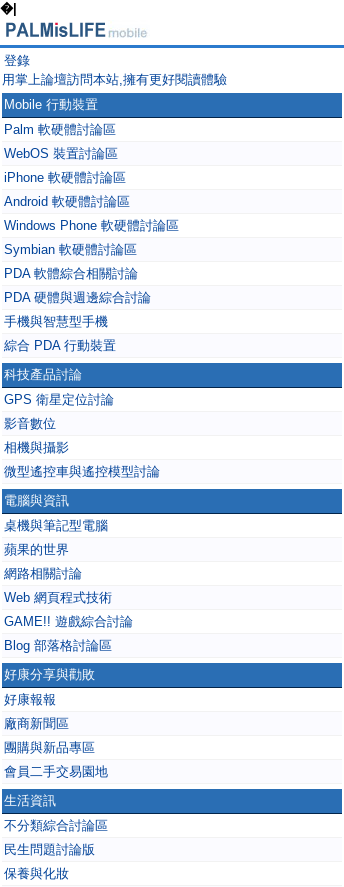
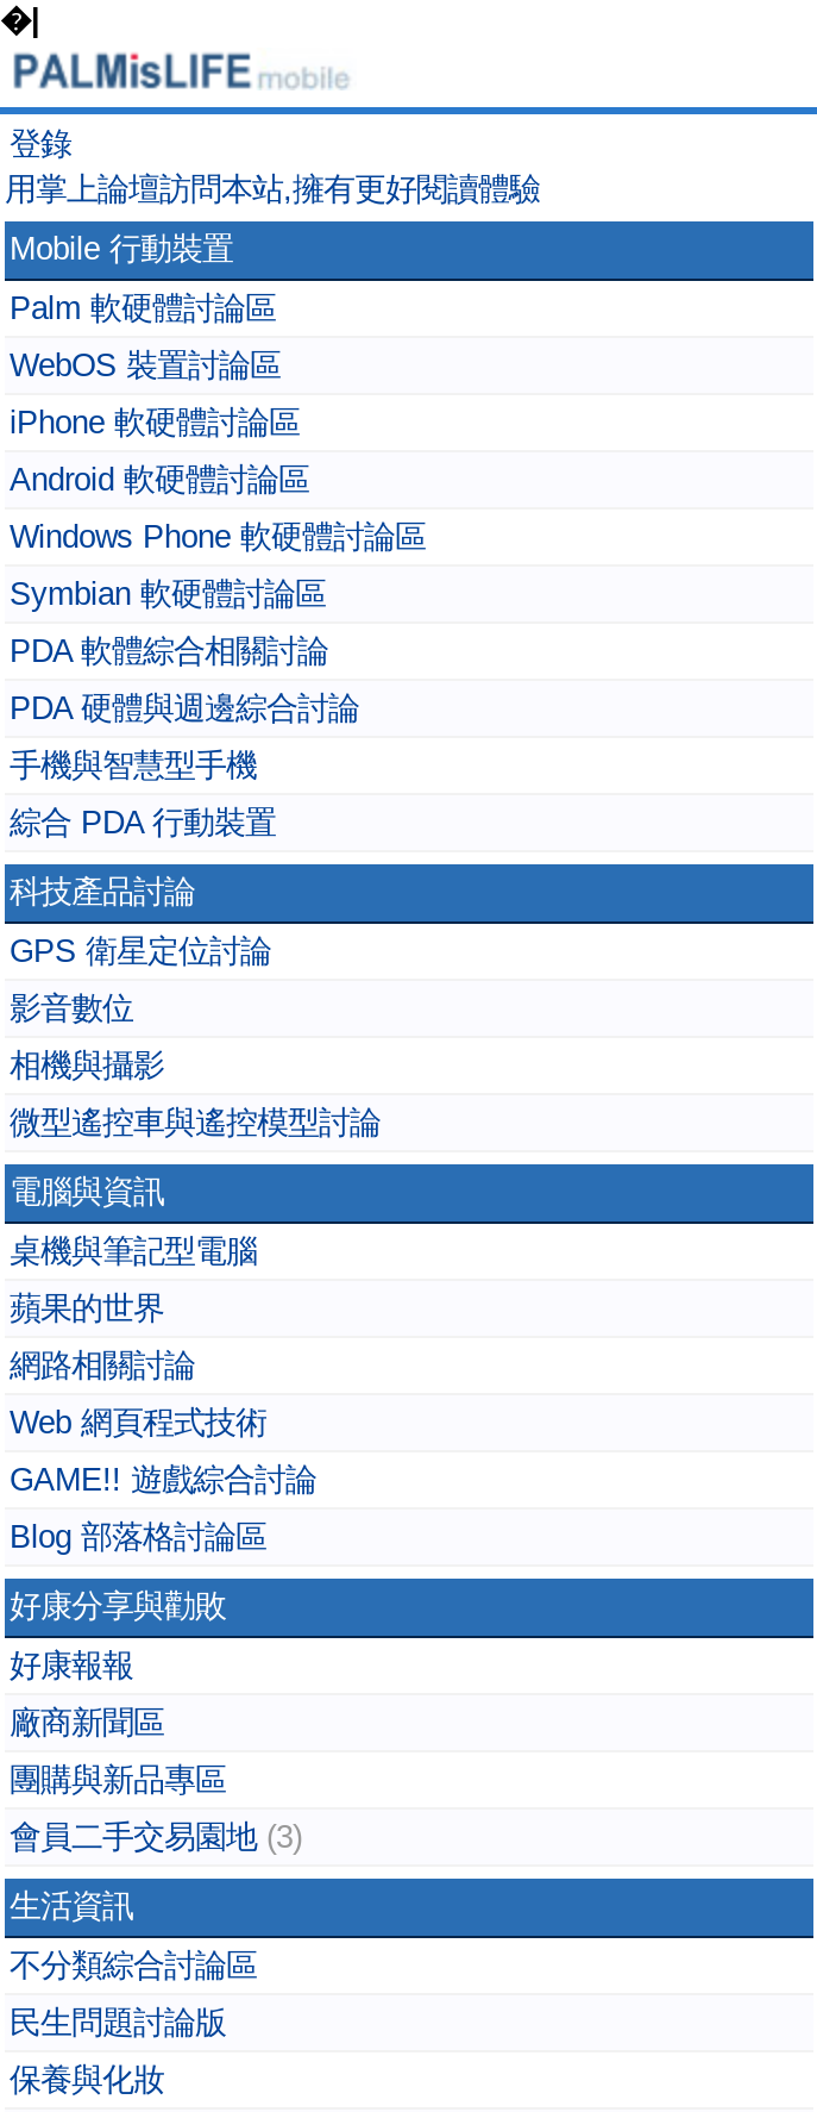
[4,764,108,779] 會員二手交易園地 -> [10,1819,302,1855] 會員二手交易園地 (3)

